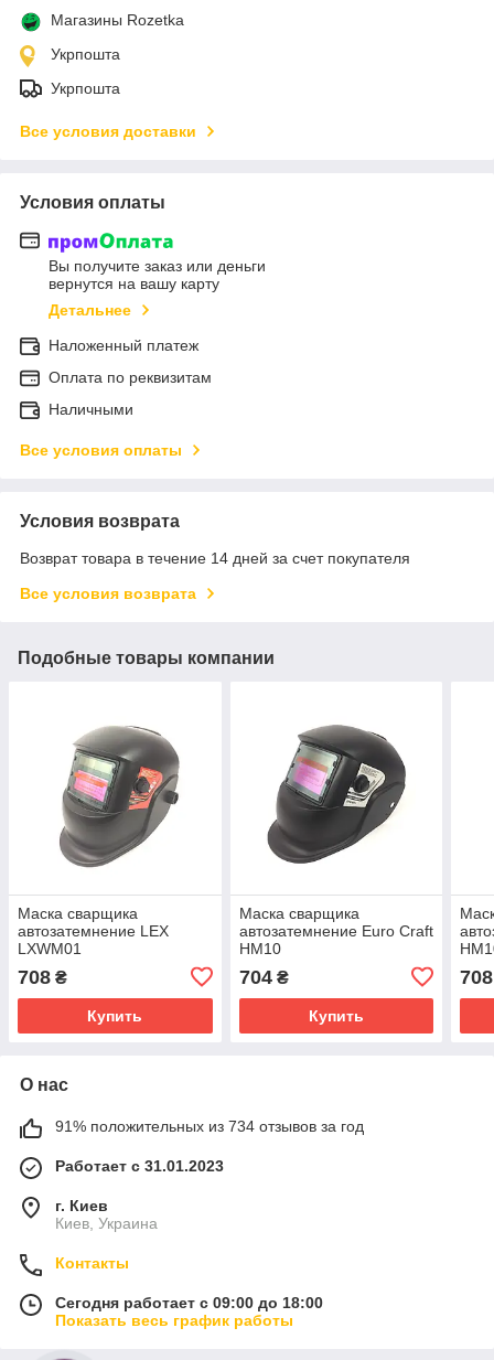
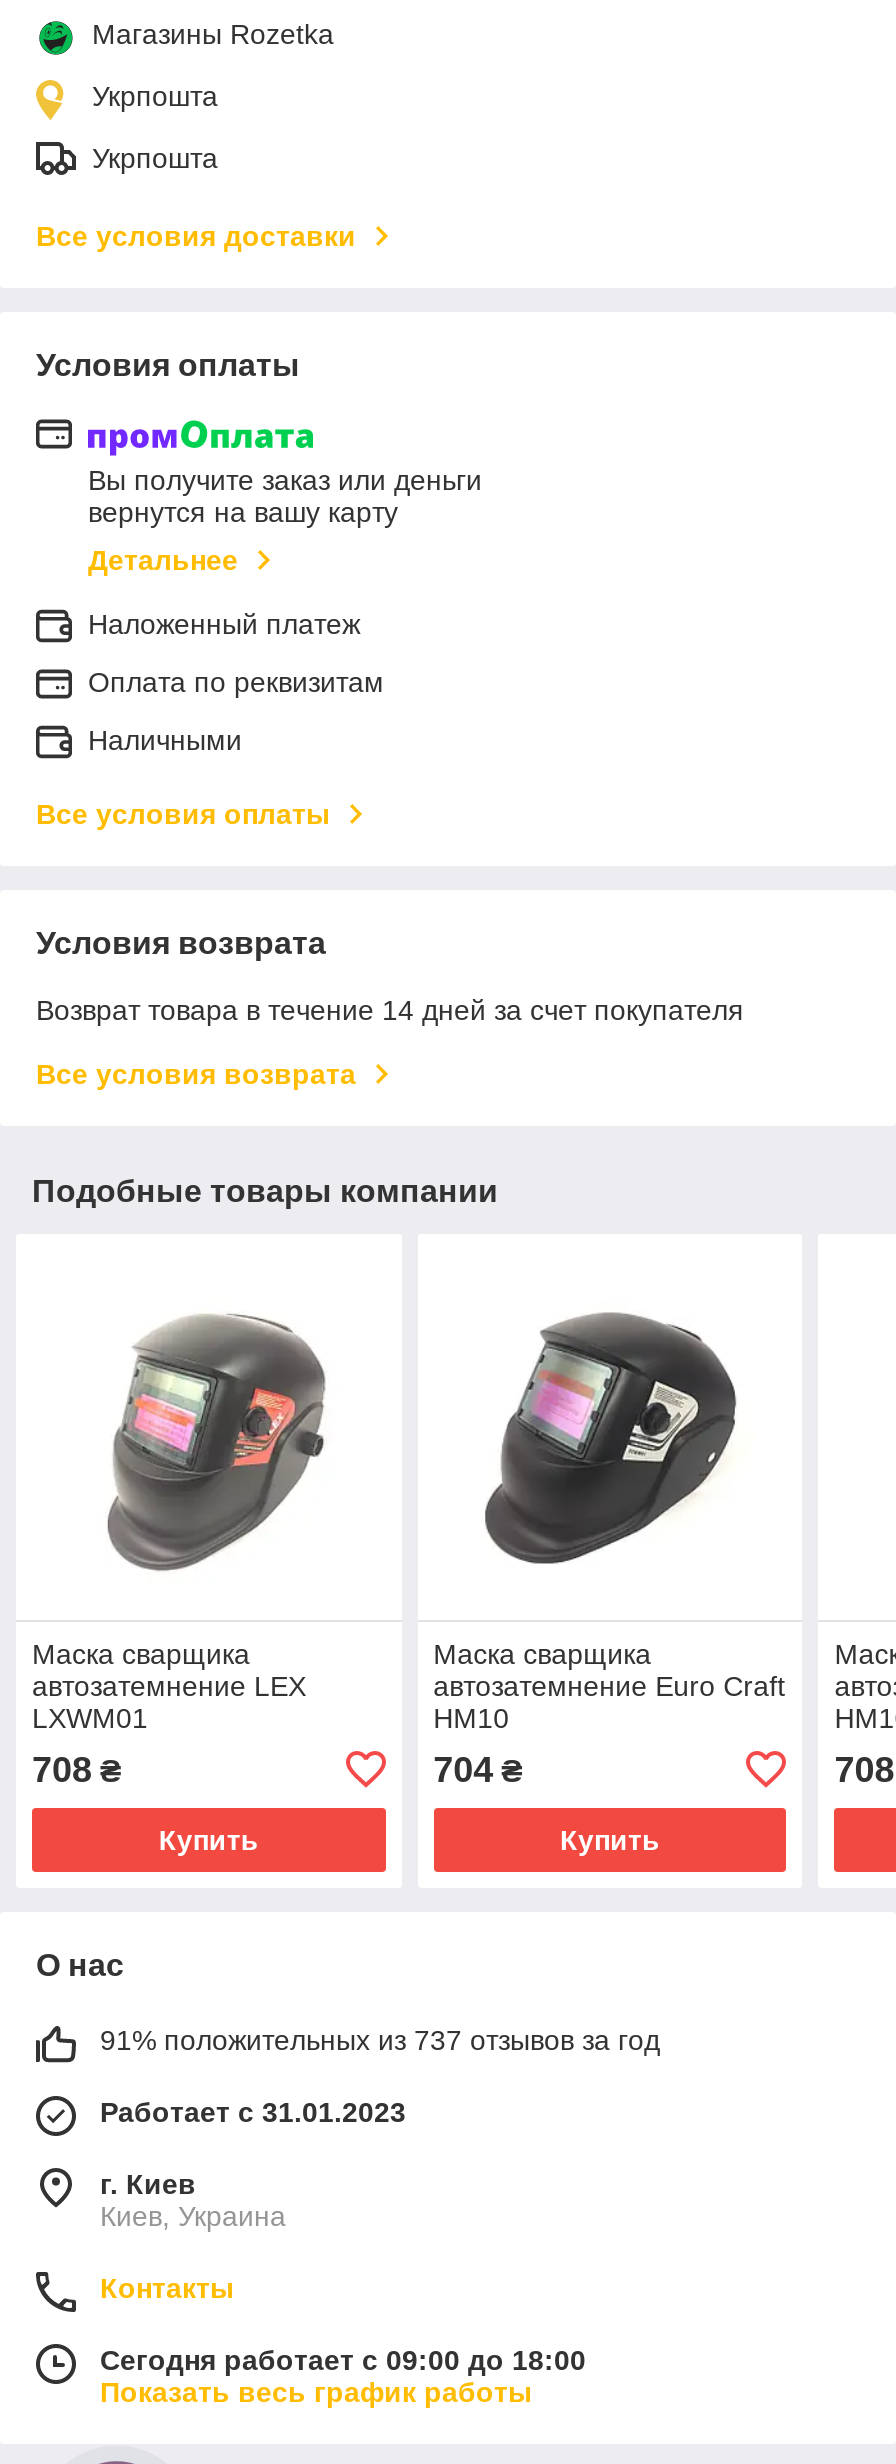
[55,1117,364,1135] 91% положительных из 734 отзывов за год -> [100,2024,660,2056] 91% положительных из 737 отзывов за год

